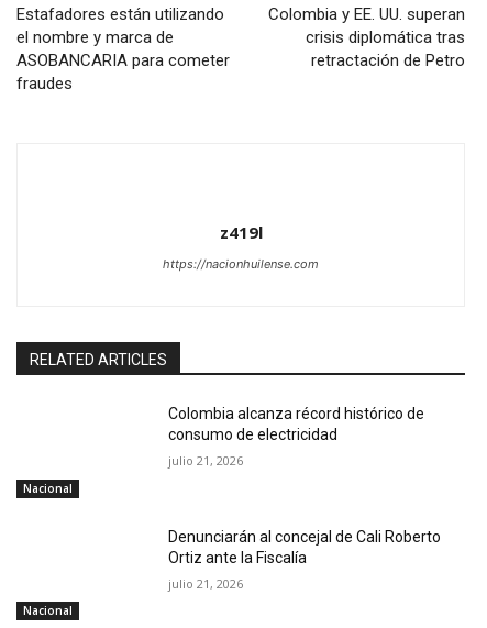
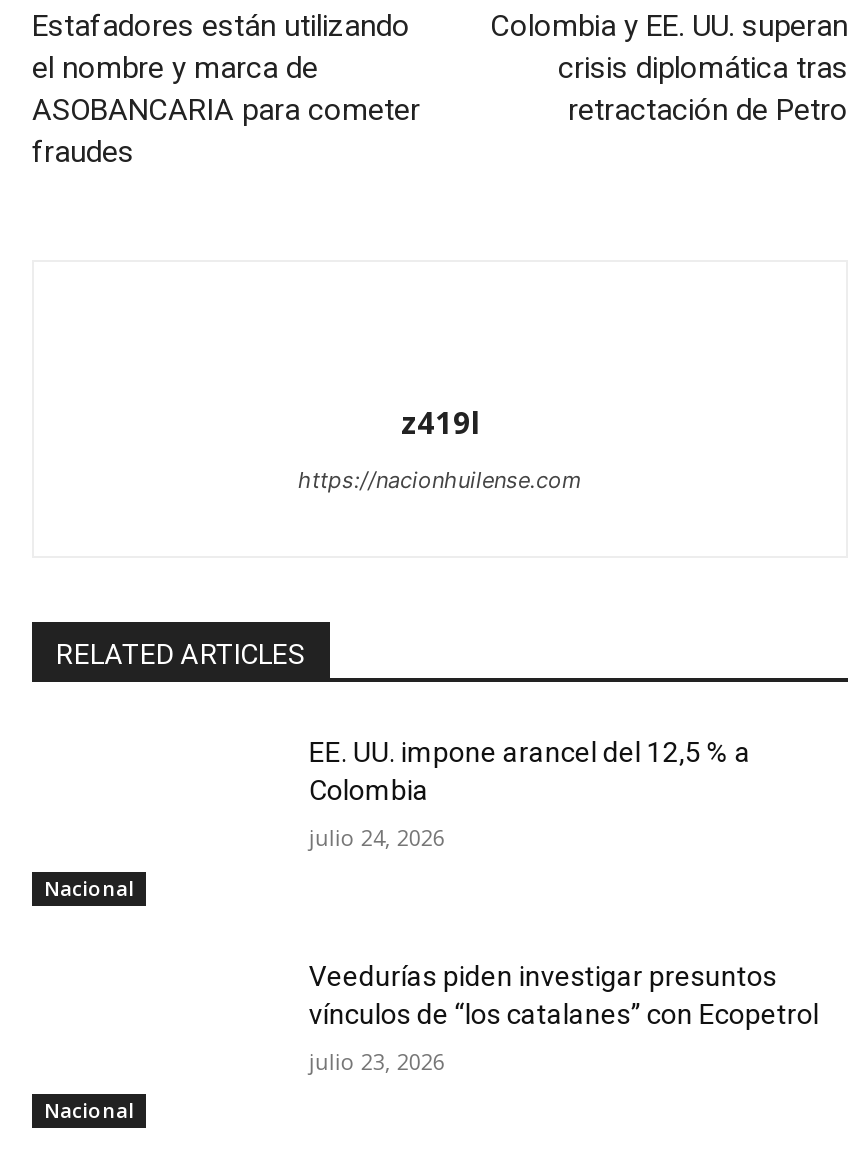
[169,405,425,443] Colombia alcanza récord histórico de | consumo de electricidad -> [309,736,751,806] EE. UU. impone arancel del 12,5 % a | Colombia
[169,452,243,469] julio 21, 2026 -> [309,822,445,852] julio 24, 2026
[169,528,441,566] Denunciarán al concejal de Cali Roberto | Ortiz ante la Fiscalía -> [309,959,819,1029] Veedurías piden investigar presuntos | vínculos de “los catalanes” con Ecopetrol
[169,575,243,591] julio 21, 2026 -> [309,1045,445,1075] julio 23, 2026

